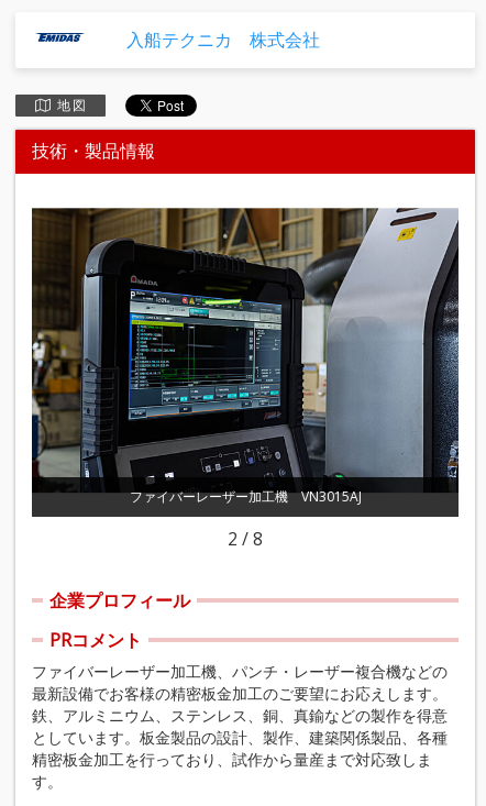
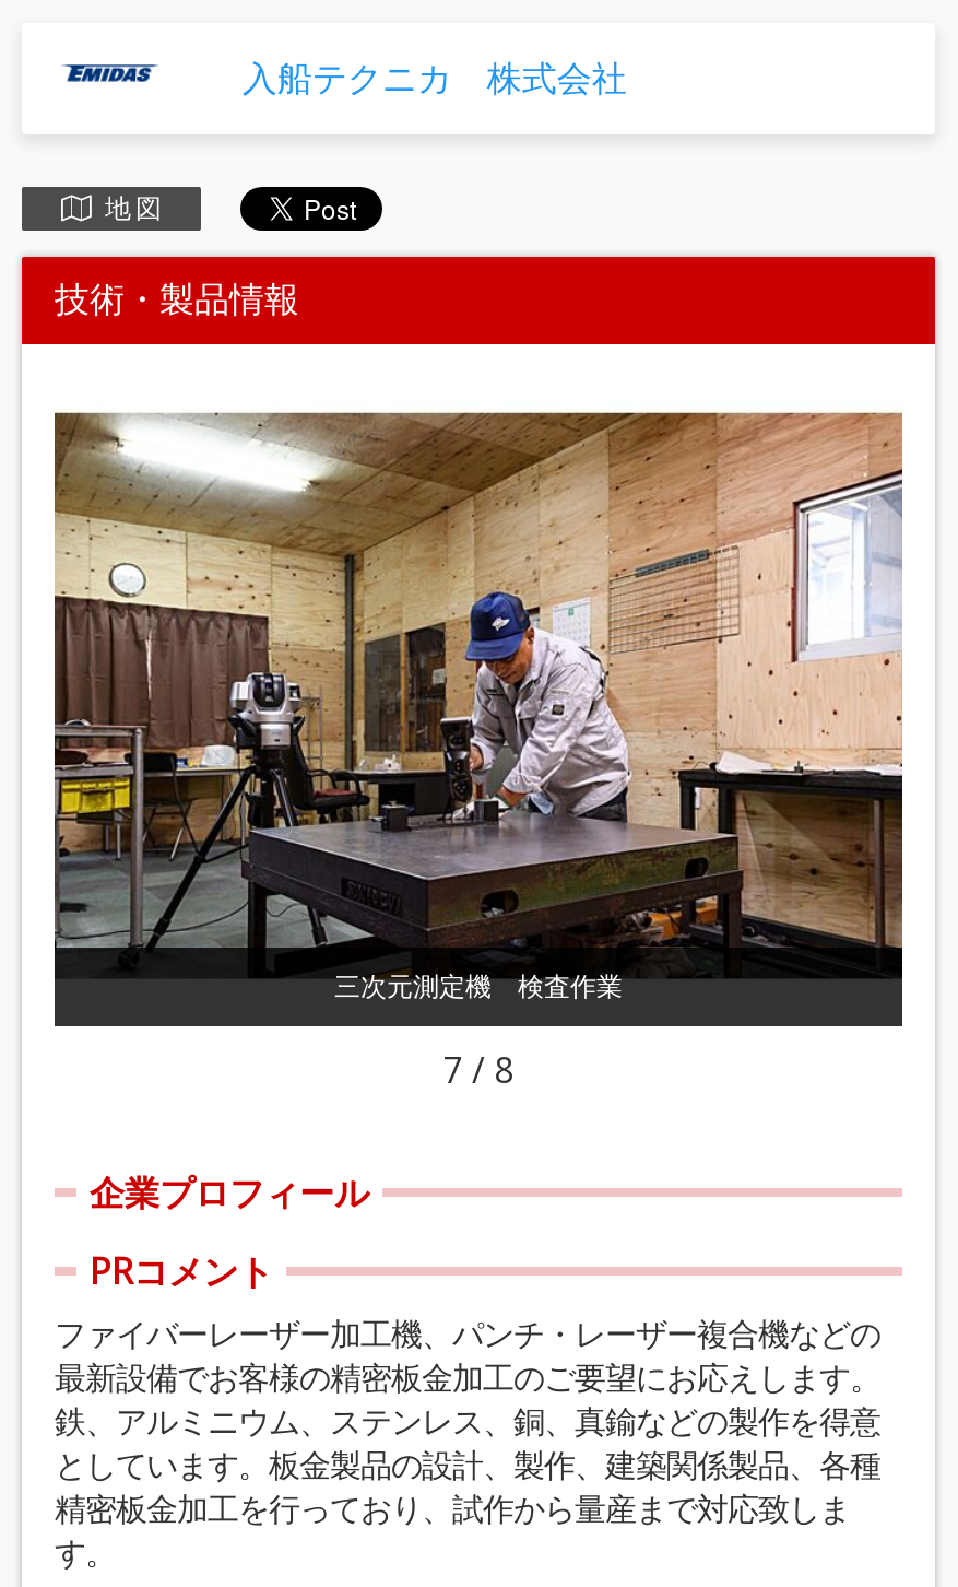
[31,208,460,506] [image] | ファイバーレーザー加工機 VN3015AJ -> [52,412,904,1004] [image] | 三次元測定機 検査作業
[228,527,263,551] 2 / 8 -> [443,1046,513,1094] 7 / 8

